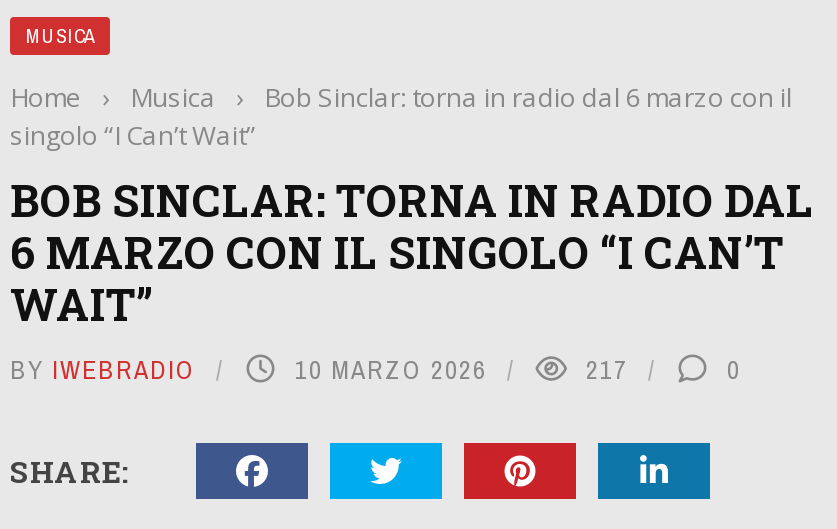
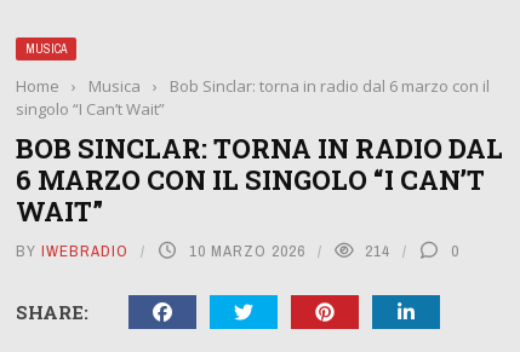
[586,353,628,387] 217 -> [365,241,390,261] 214

